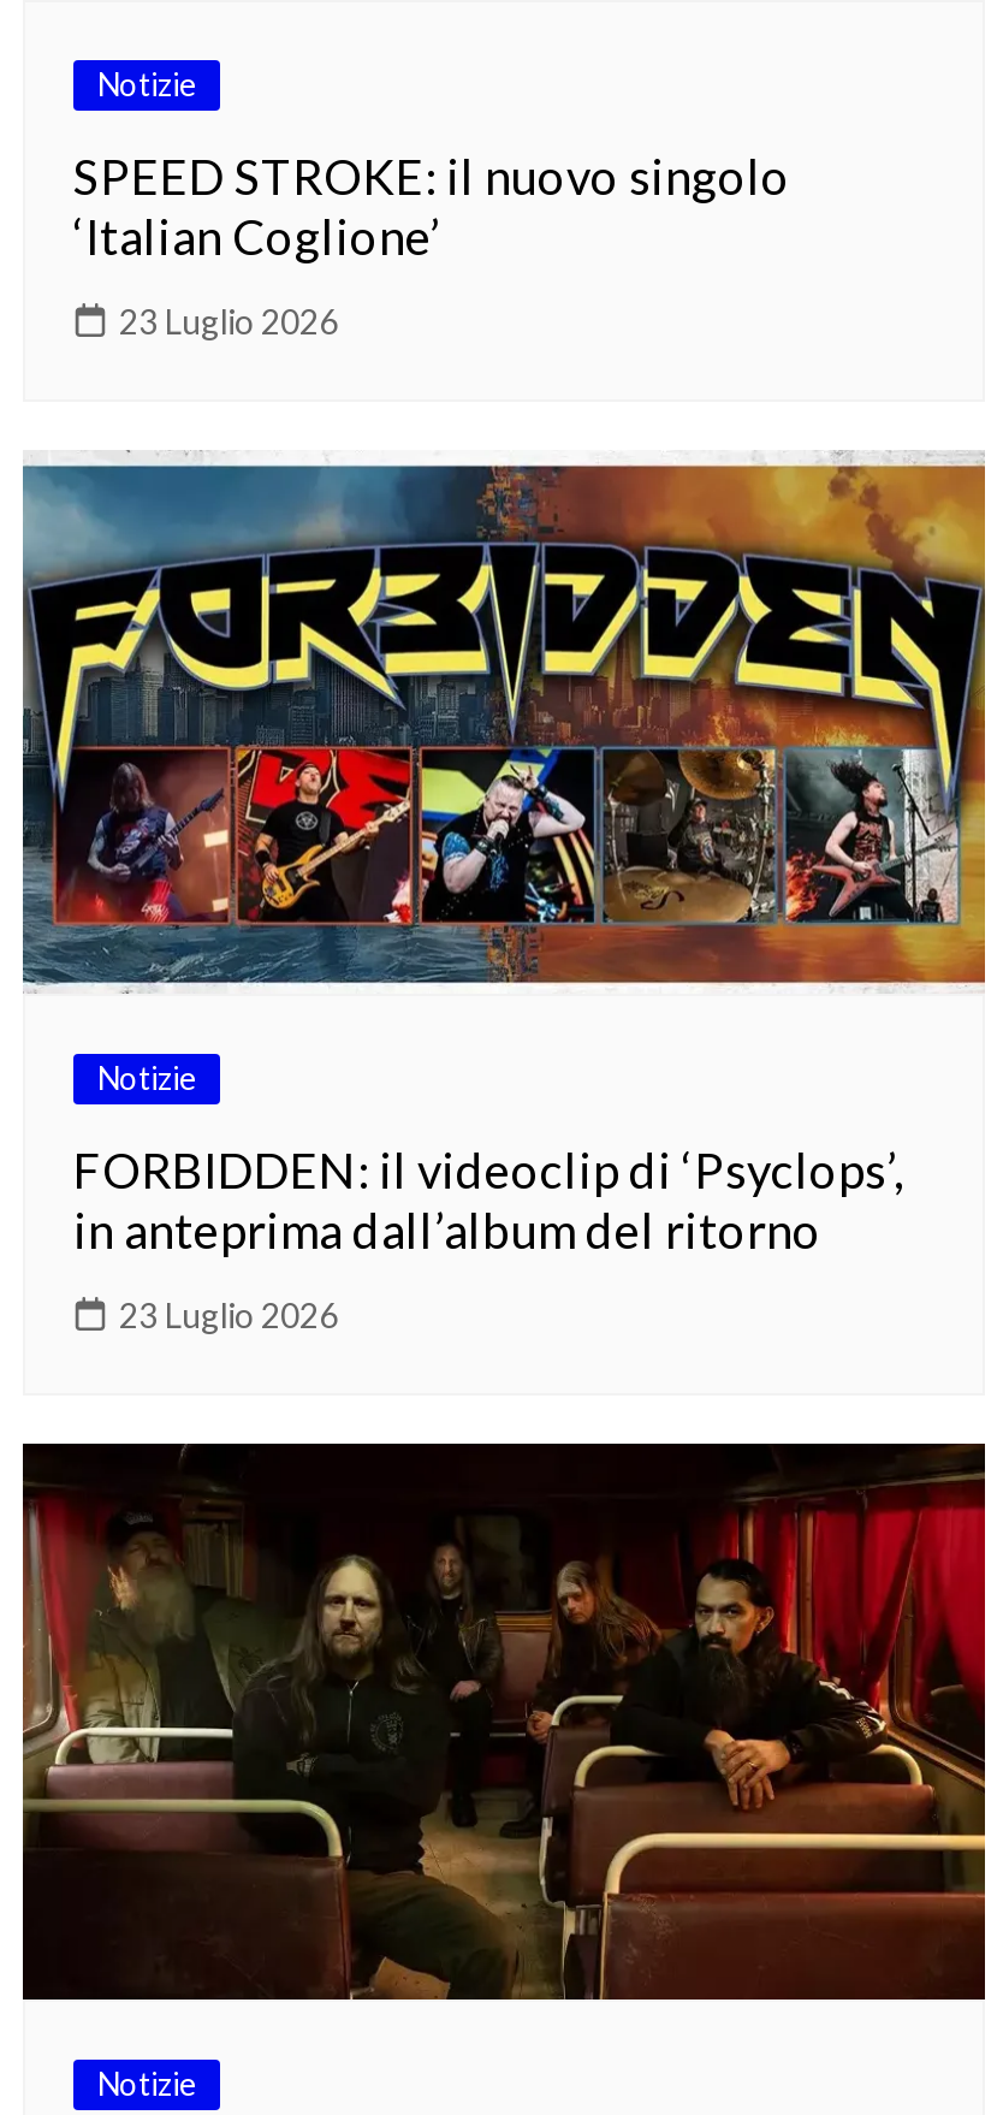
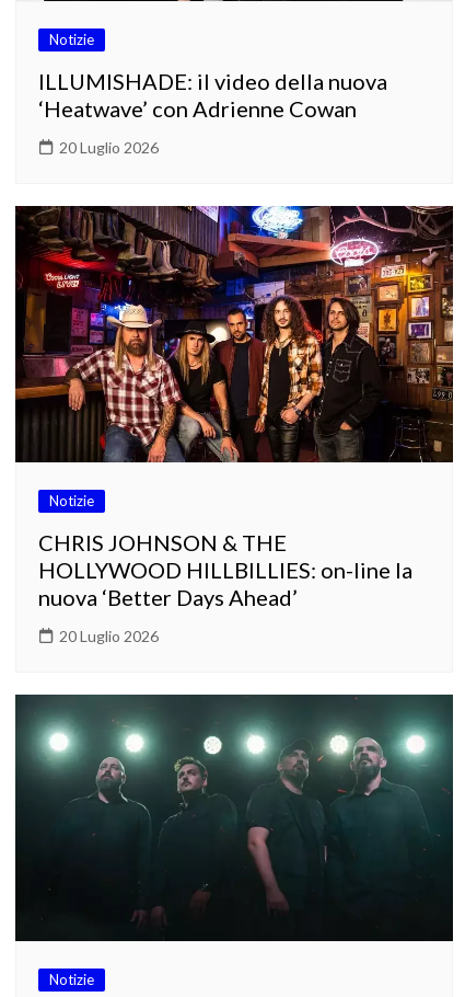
[73,148,790,266] SPEED STROKE: il nuovo singolo | ‘Italian Coglione’ -> [38,67,387,121] ILLUMISHADE: il video della nuova | ‘Heatwave’ con Adrienne Cowan
[119,302,338,343] 23 Luglio 2026 -> [59,137,159,156] 20 Luglio 2026
[20,452,987,994] [image] -> [14,205,454,463] [image]
[73,1139,903,1257] FORBIDDEN: il videoclip di ‘Psyclops’, | in anteprima dall’album del ritorno -> [38,529,412,610] CHRIS JOHNSON & THE | HOLLYWOOD HILLBILLIES: on-line la | nuova ‘Better Days Ahead’
[119,1293,338,1334] 23 Luglio 2026 -> [59,626,159,645] 20 Luglio 2026
[20,1441,987,2002] [image] -> [14,687,454,942] [image]

